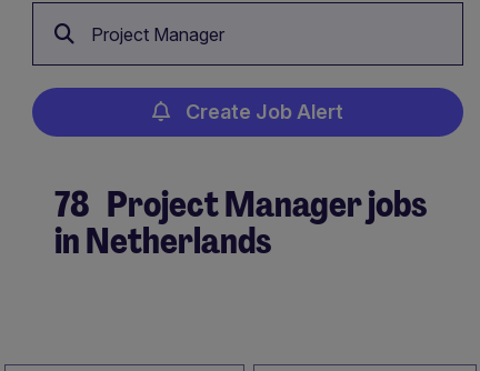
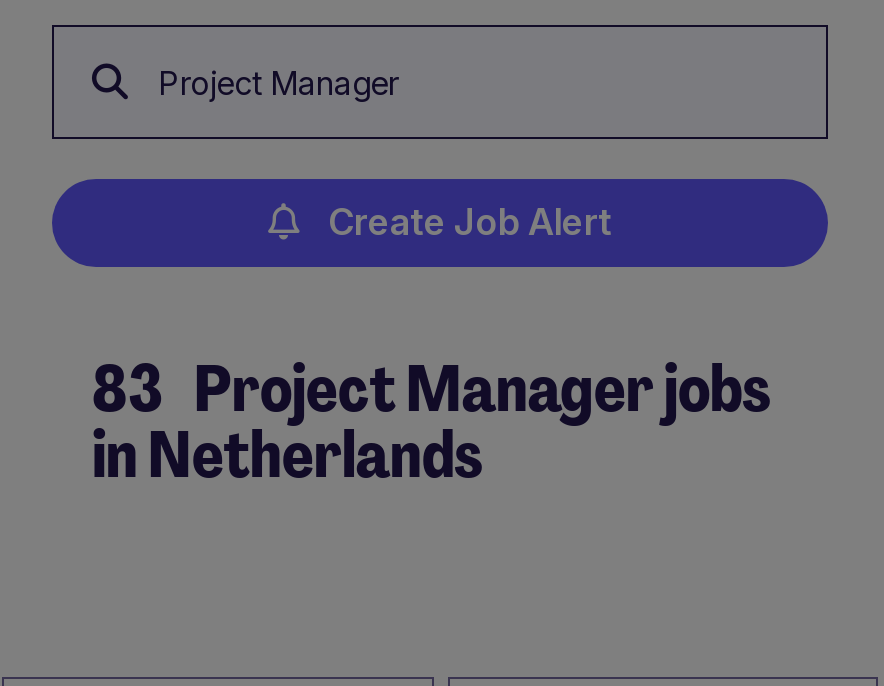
[54,181,427,228] 78 Project Manager jobs -> [92,347,770,431] 83 Project Manager jobs

